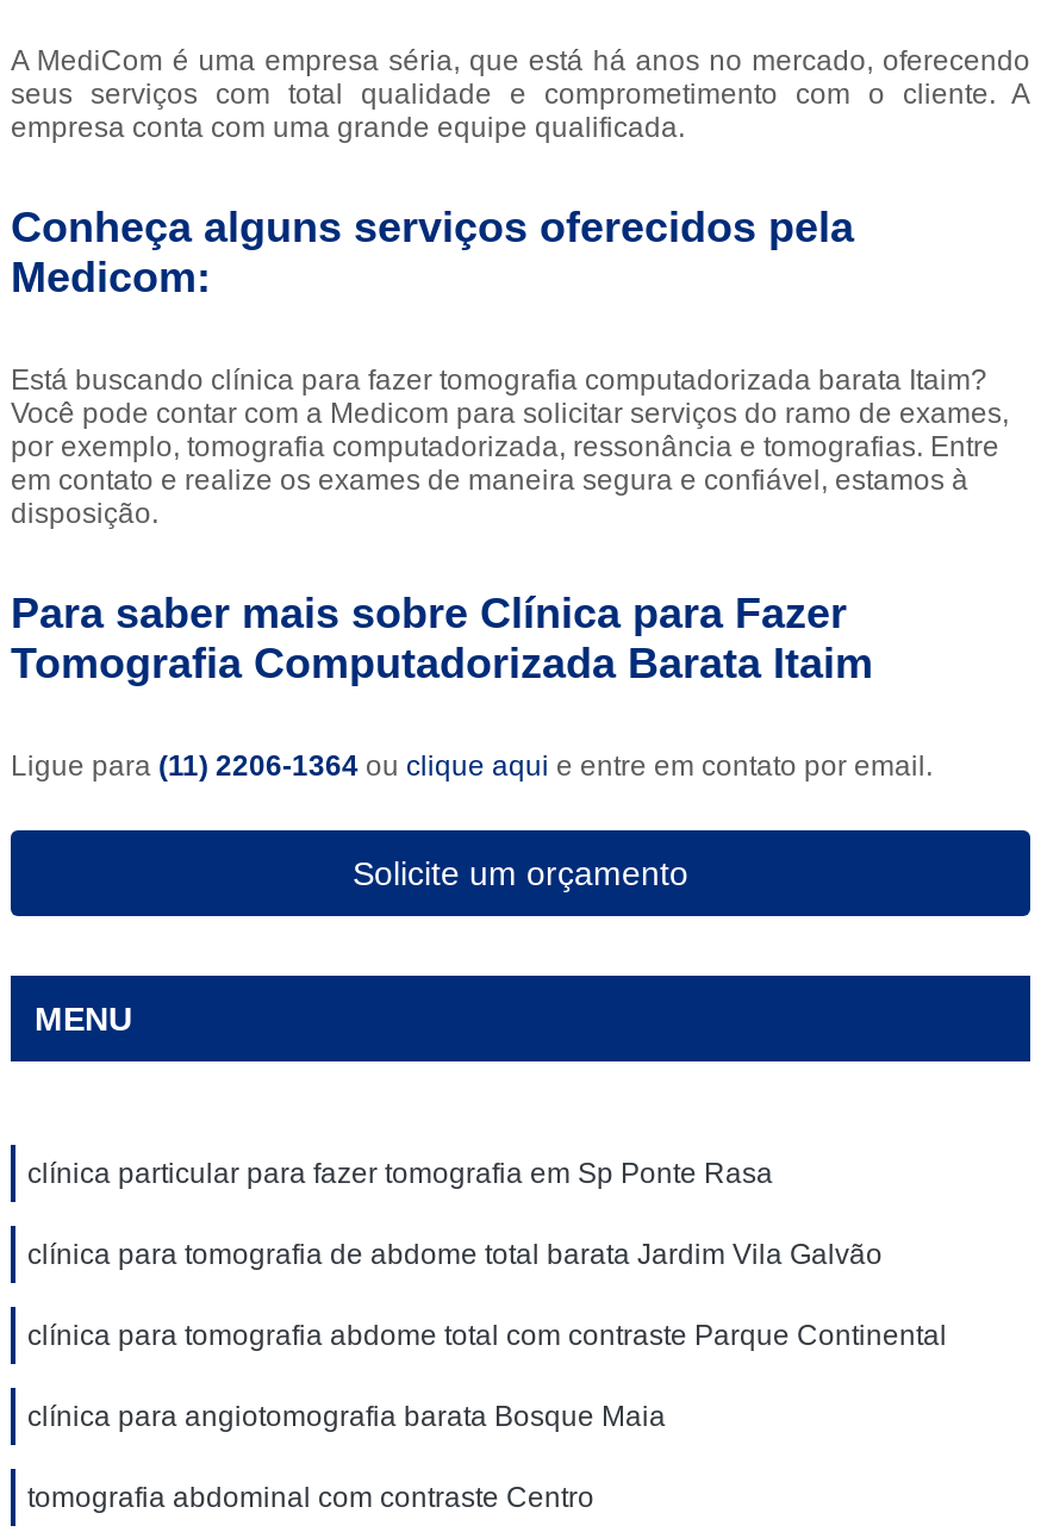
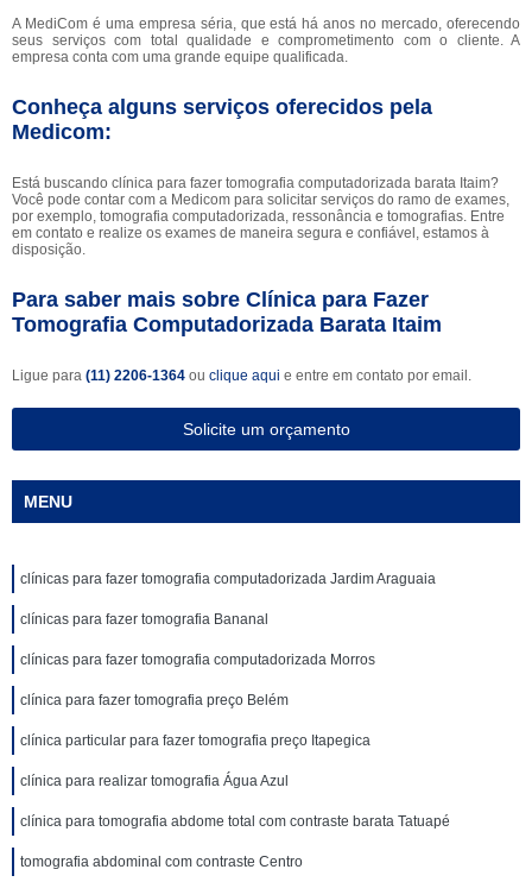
[27,1157,947,1433] clínica particular para fazer tomografia em Sp Ponte Rasa | clínica para tomografia de abdome total barata Jardim Vila Galvão | clínica para tomografia abdome total com contraste Parque Continental | clínica para angiotomografia barata Bosque Maia -> [20,571,450,830] clínicas para fazer tomografia computadorizada Jardim Araguaia | clínicas para fazer tomografia Bananal | clínicas para fazer tomografia computadorizada Morros | clínica para fazer tomografia preço Belém | clínica particular para fazer tomografia preço Itapegica | clínica para realizar tomografia Água Azul | clínica para tomografia abdome total com contraste barata Tatuapé

